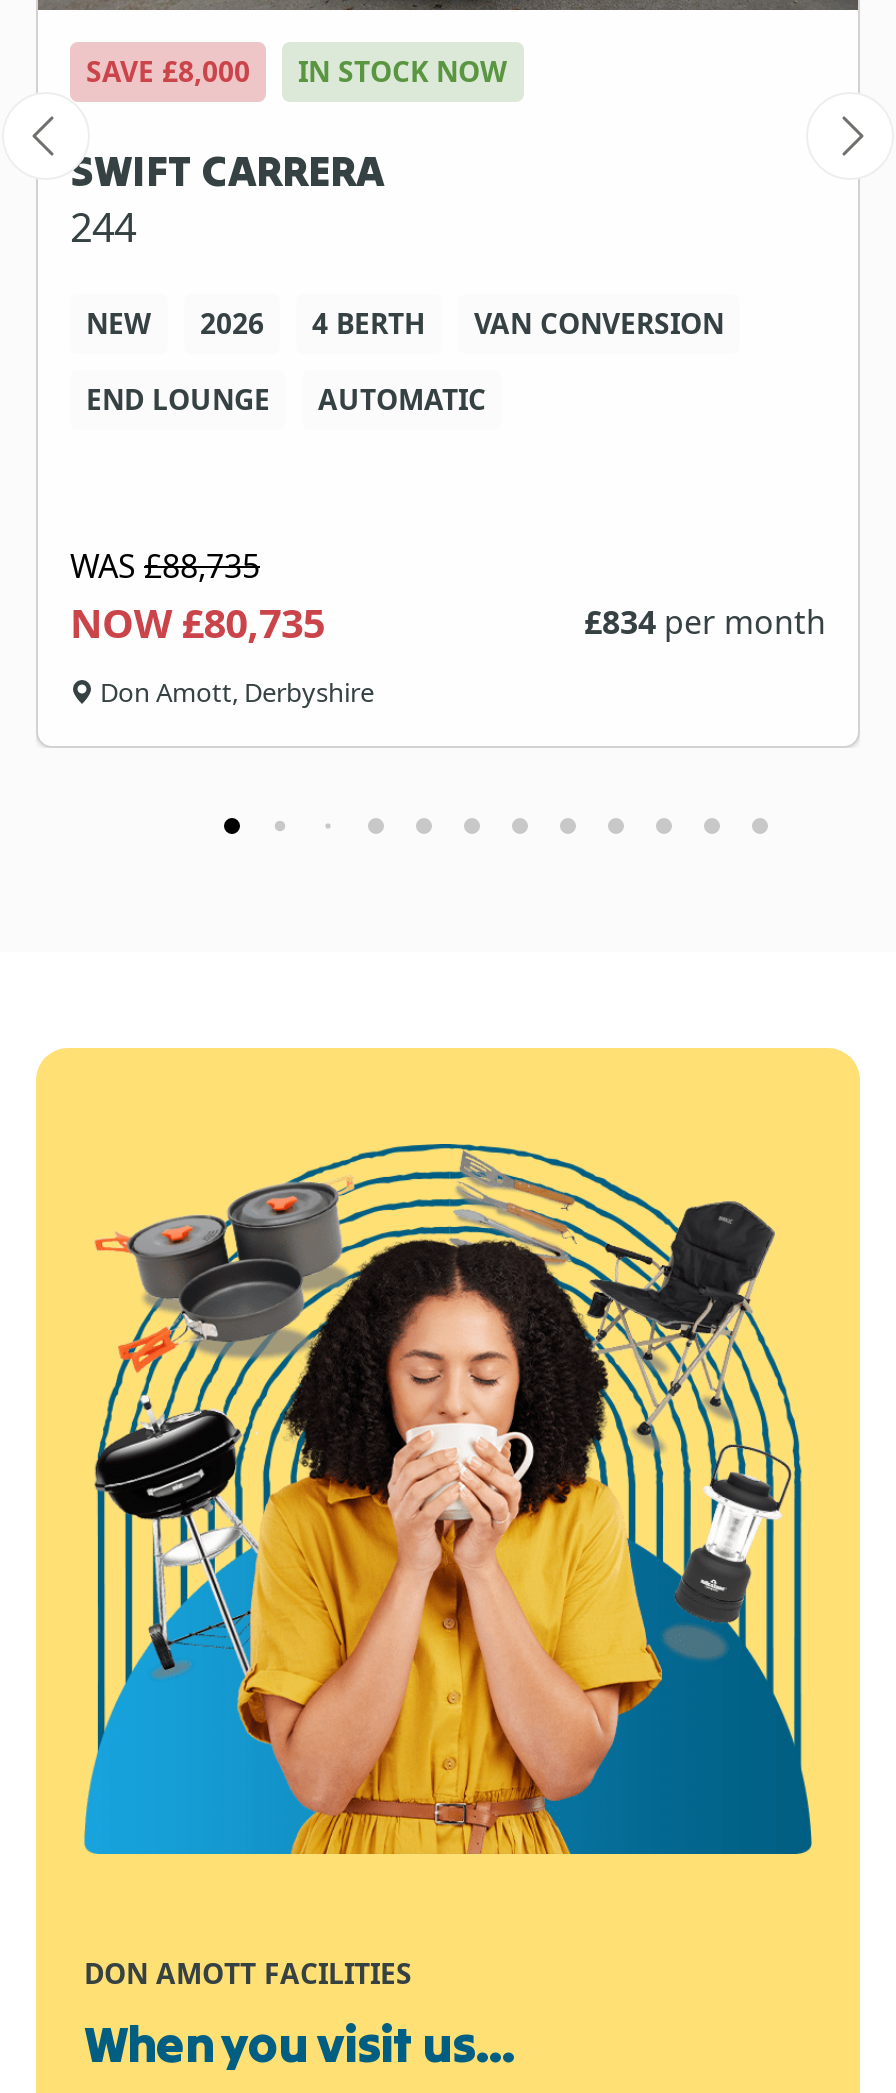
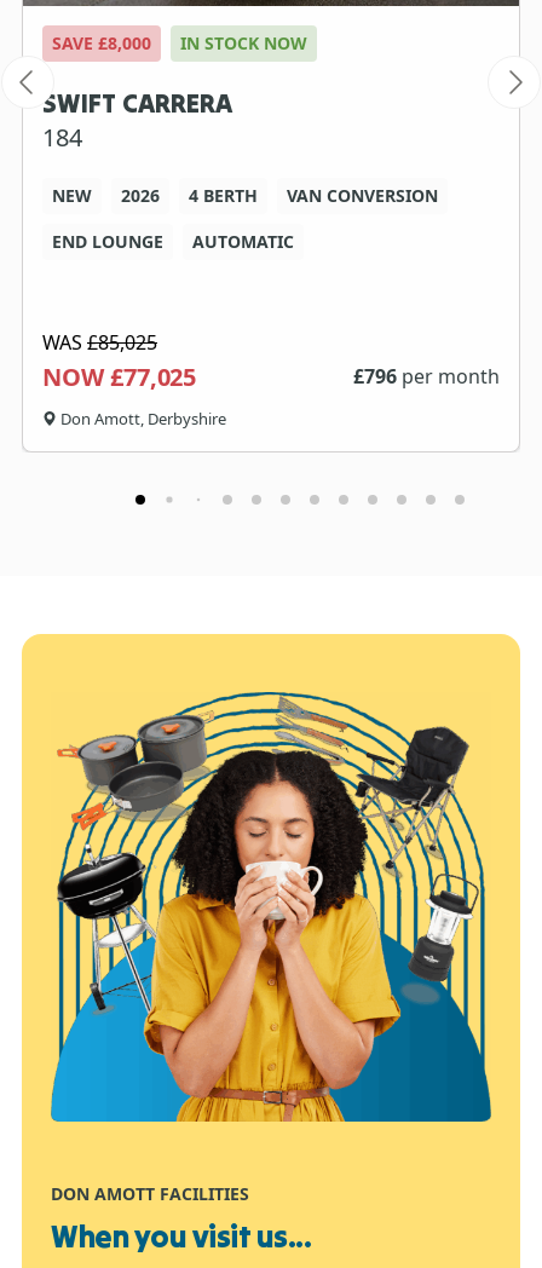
[70,199,136,253] 244 -> [42,121,82,153] 184
[70,543,260,587] WAS £88,735 -> [42,329,157,355] WAS £85,025
[70,595,325,649] NOW £80,735 -> [42,360,196,393] NOW £77,025
[584,599,826,643] £834 per month -> [353,362,500,389] £796 per month

